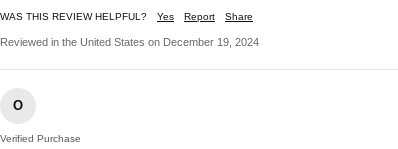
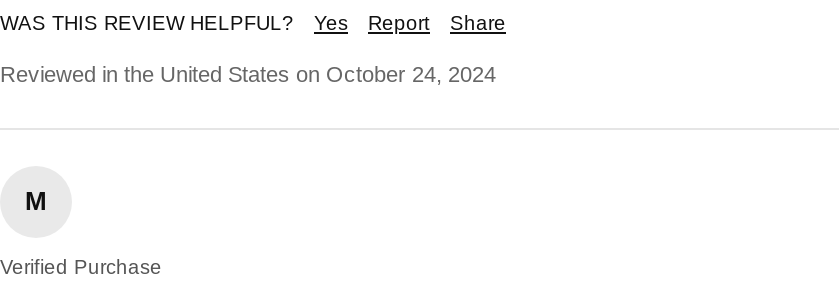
[0,36,259,48] Reviewed in the United States on December 19, 2024 -> [0,62,496,86] Reviewed in the United States on October 24, 2024
[13,98,23,113] O -> [25,186,47,216] M

